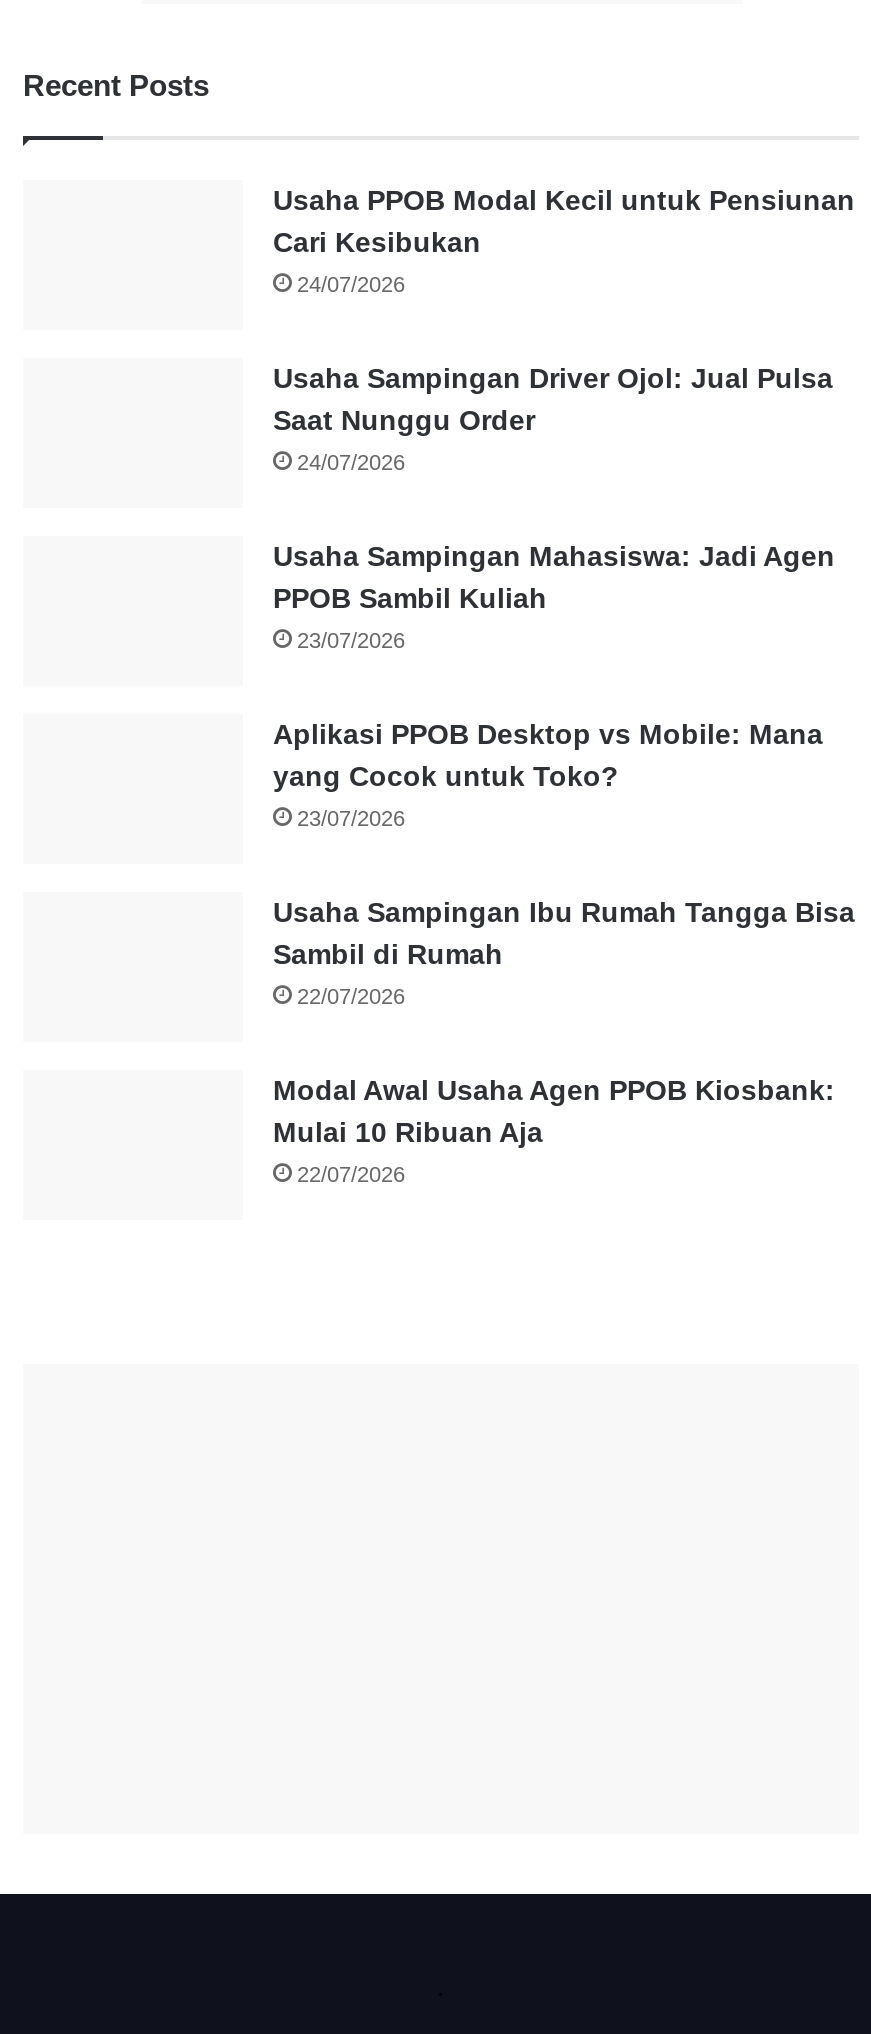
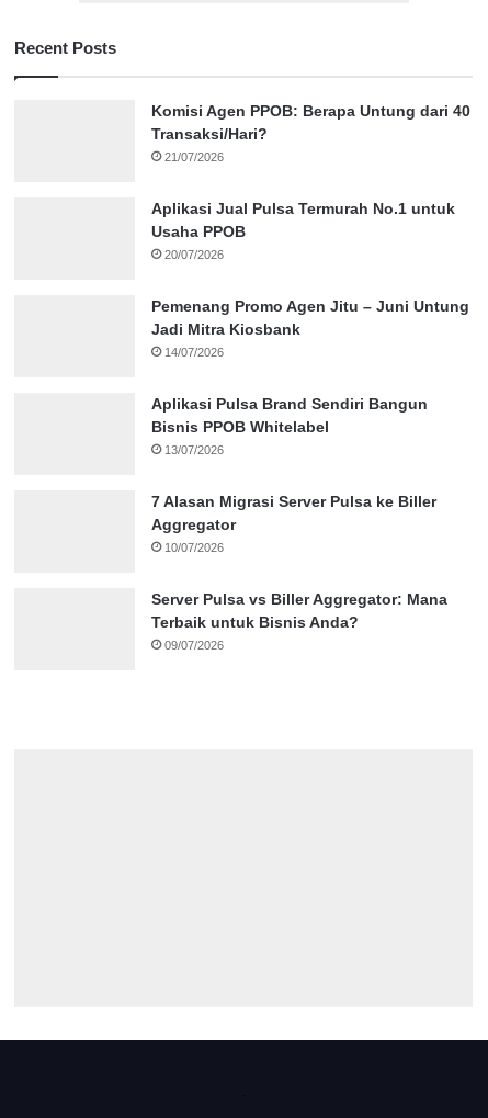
[273,183,855,295] Usaha PPOB Modal Kecil untuk Pensiunan | Cari Kesibukan | 24/07/2026 -> [151,102,470,163] Komisi Agen PPOB: Berapa Untung dari 40 | Transaksi/Hari? | 21/07/2026
[273,361,833,473] Usaha Sampingan Driver Ojol: Jual Pulsa | Saat Nunggu Order | 24/07/2026 -> [151,199,455,261] Aplikasi Jual Pulsa Termurah No.1 untuk | Usaha PPOB | 20/07/2026
[273,539,835,651] Usaha Sampingan Mahasiswa: Jadi Agen | PPOB Sambil Kuliah | 23/07/2026 -> [151,297,469,358] Pemenang Promo Agen Jitu – Juni Untung | Jadi Mitra Kiosbank | 14/07/2026
[273,717,823,829] Aplikasi PPOB Desktop vs Mobile: Mana | yang Cocok untuk Toko? | 23/07/2026 -> [151,395,428,456] Aplikasi Pulsa Brand Sendiri Bangun | Bisnis PPOB Whitelabel | 13/07/2026
[273,895,855,1007] Usaha Sampingan Ibu Rumah Tangga Bisa | Sambil di Rumah | 22/07/2026 -> [151,492,436,554] 7 Alasan Migrasi Server Pulsa ke Biller | Aggregator | 10/07/2026
[273,1073,835,1185] Modal Awal Usaha Agen PPOB Kiosbank: | Mulai 10 Ribuan Aja | 22/07/2026 -> [151,590,447,651] Server Pulsa vs Biller Aggregator: Mana | Terbaik untuk Bisnis Anda? | 09/07/2026

